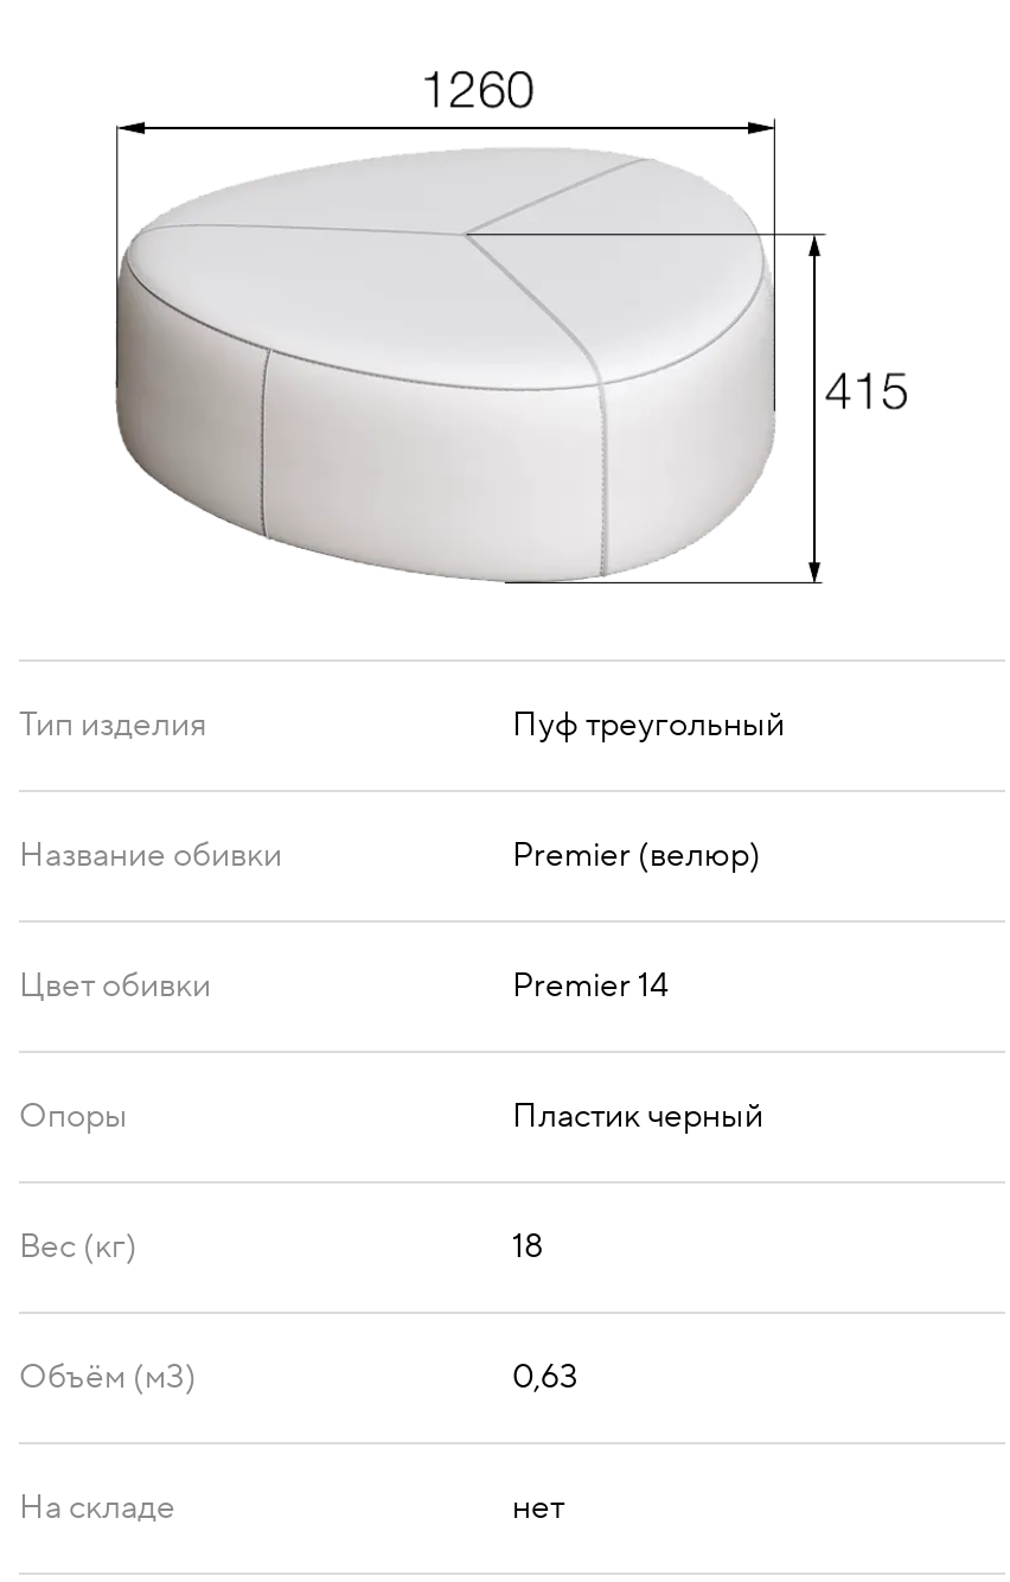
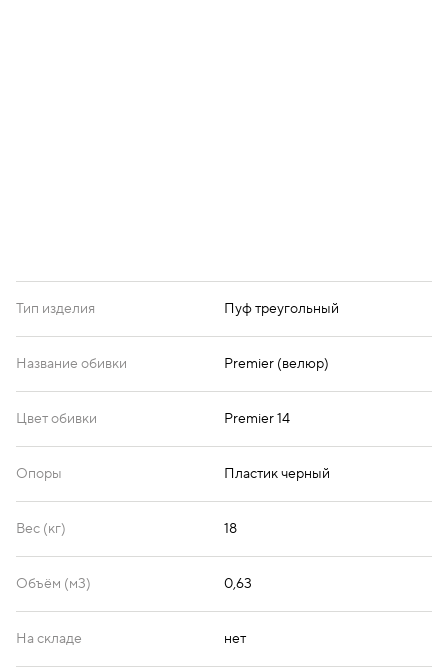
[111,69,910,586] [image] -> none

